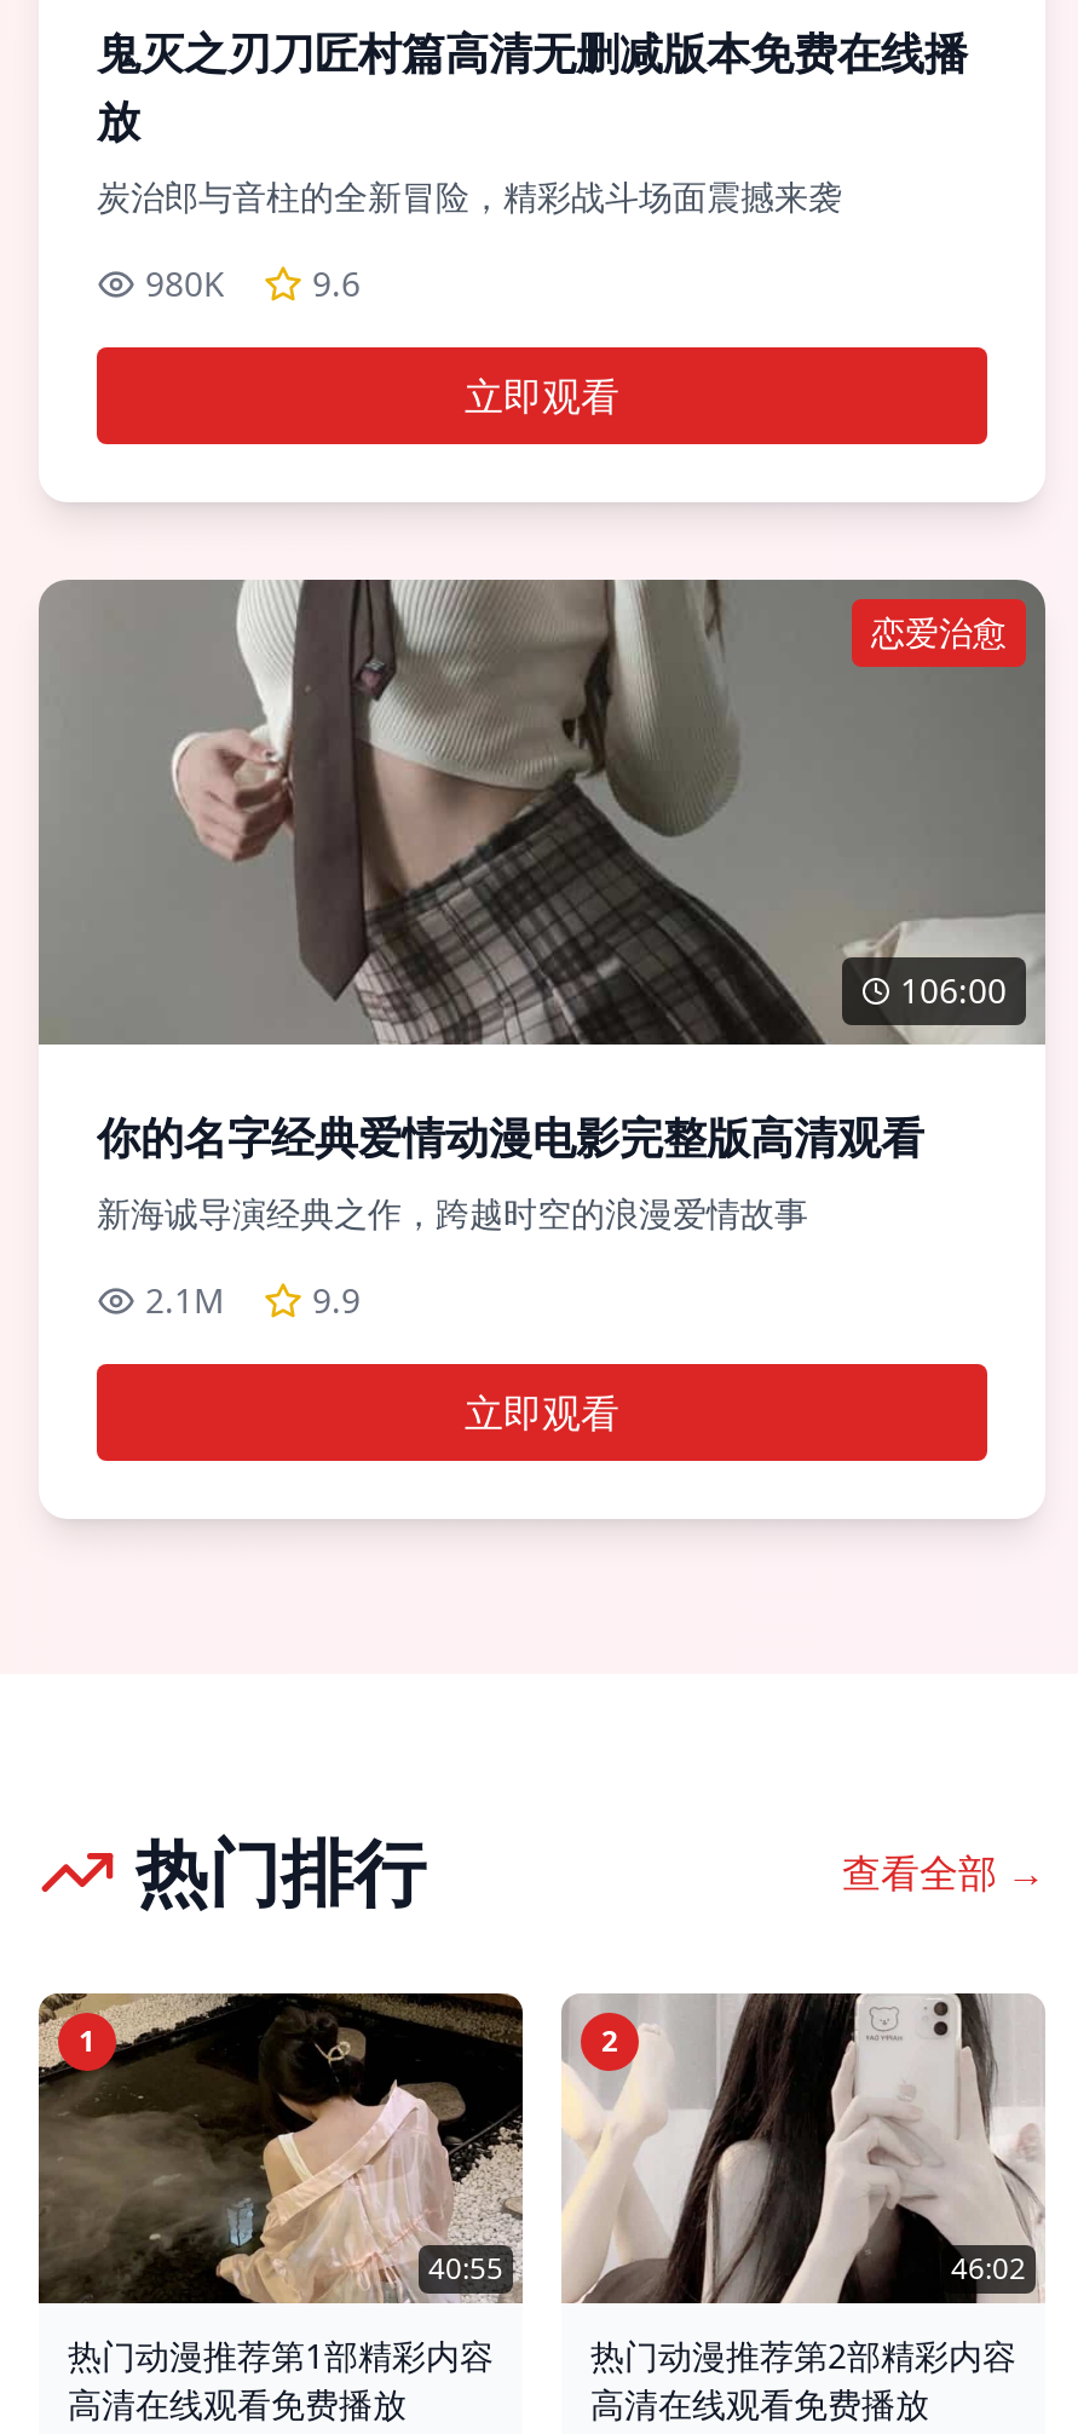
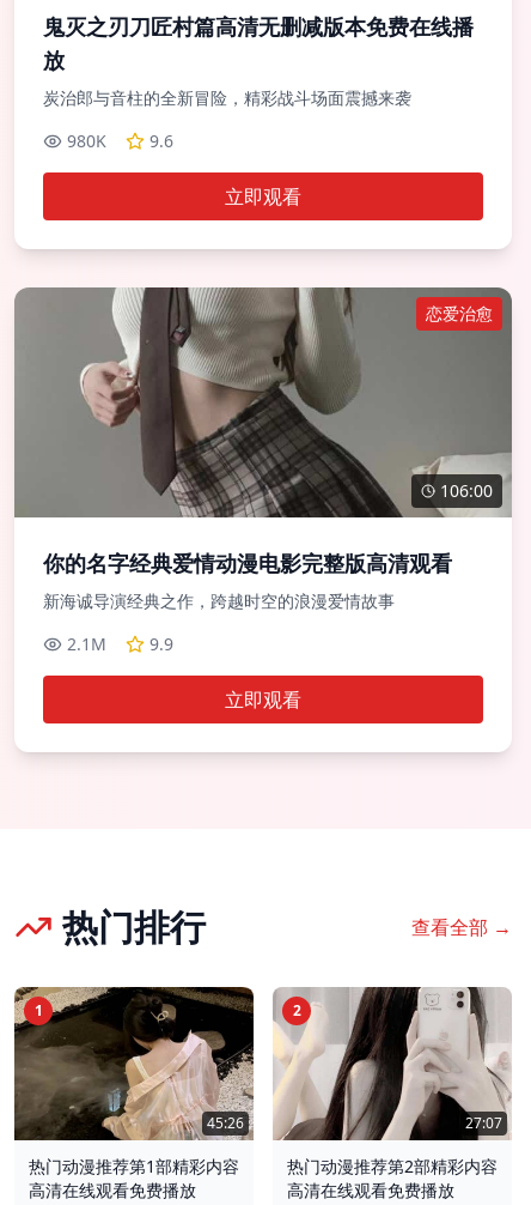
[428,2248,503,2289] 40:55 -> [207,1113,244,1133] 45:26
[951,2248,1026,2289] 46:02 -> [465,1113,502,1133] 27:07

